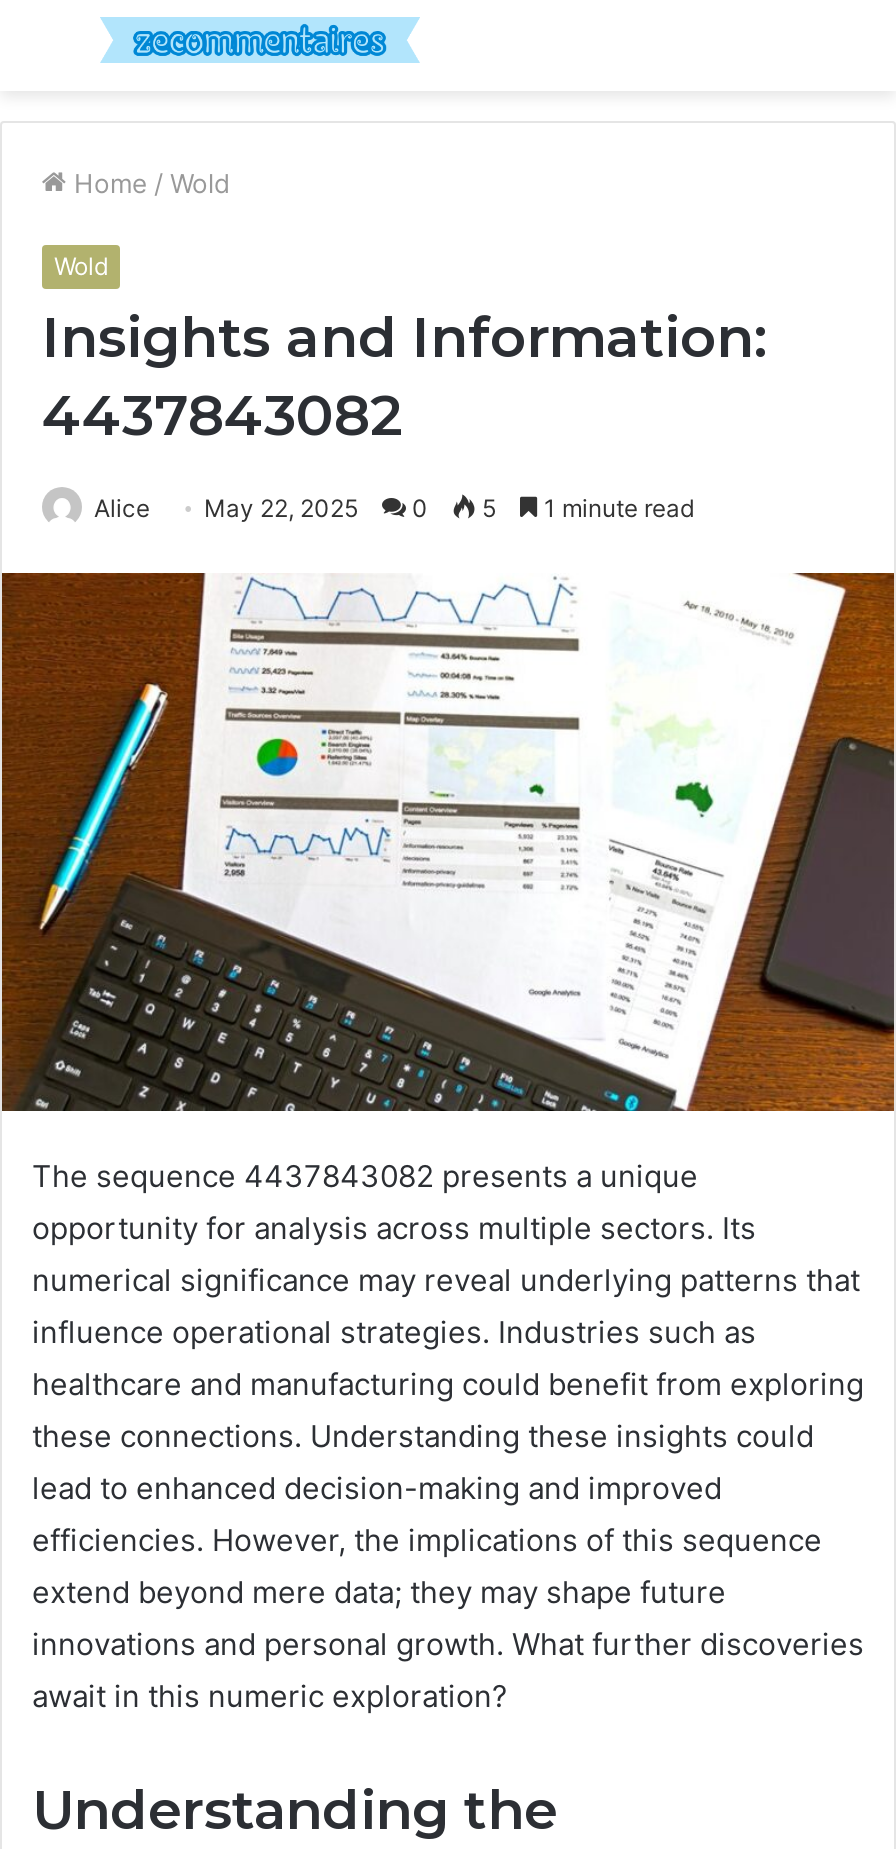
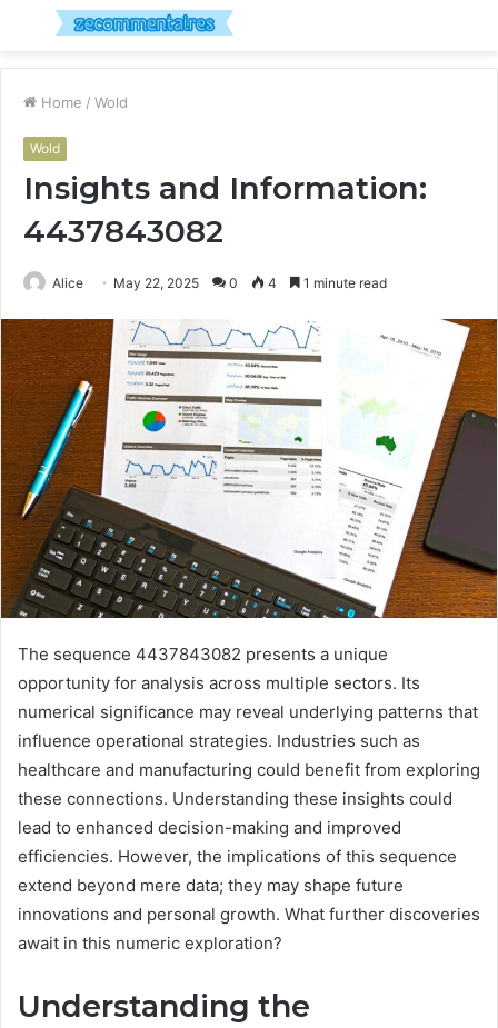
[94,494,694,524] Alice May 22, 2025 0 5 1 minute read -> [52,275,387,292] Alice May 22, 2025 0 4 1 minute read

